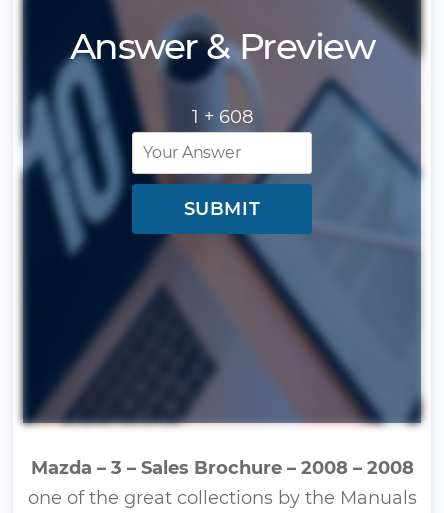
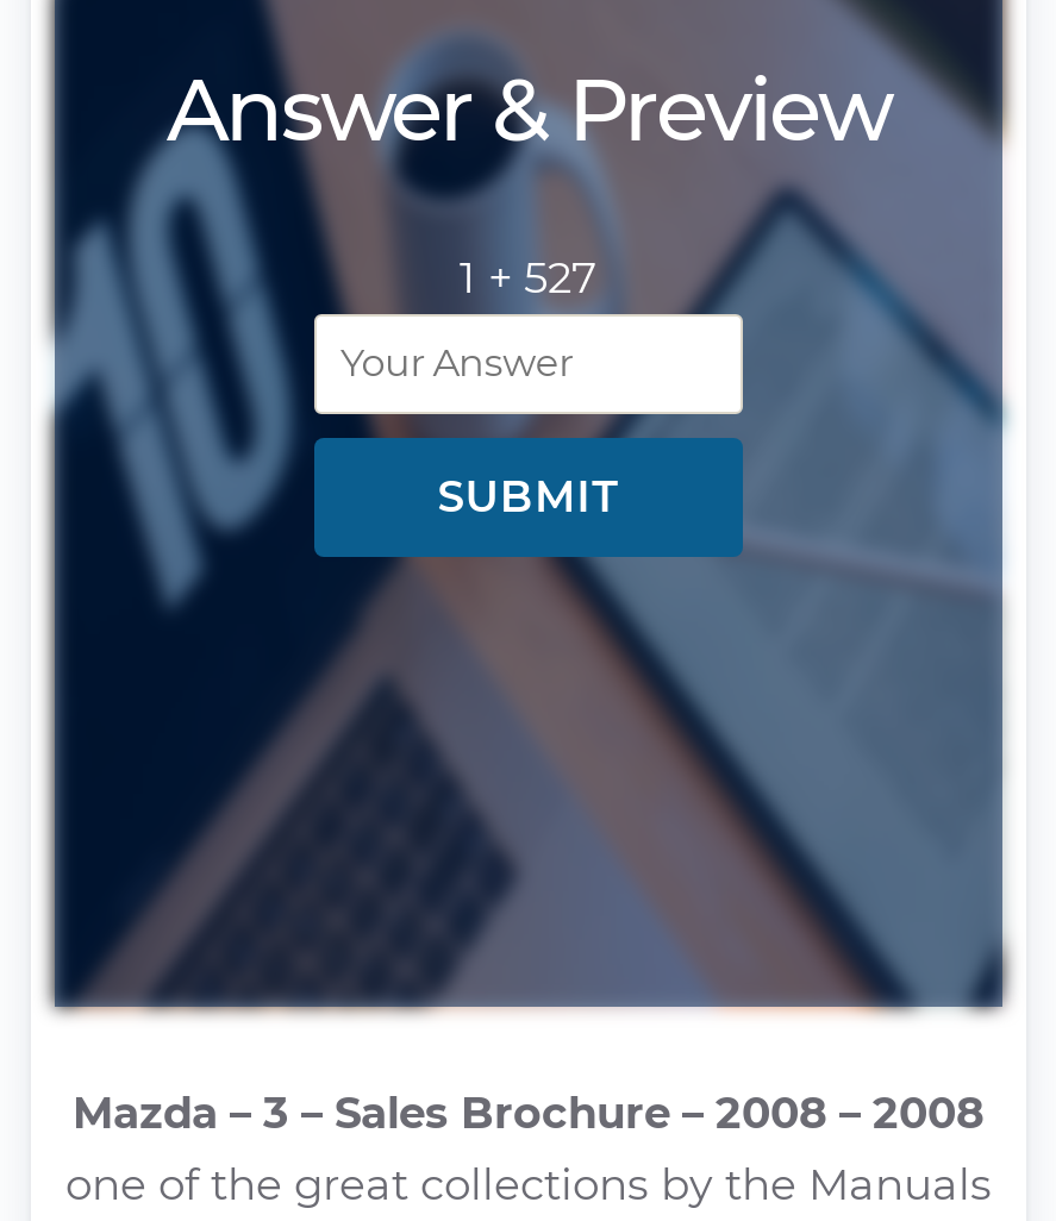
[191,106,252,128] 1 + 608 -> [460,252,598,305] 1 + 527

